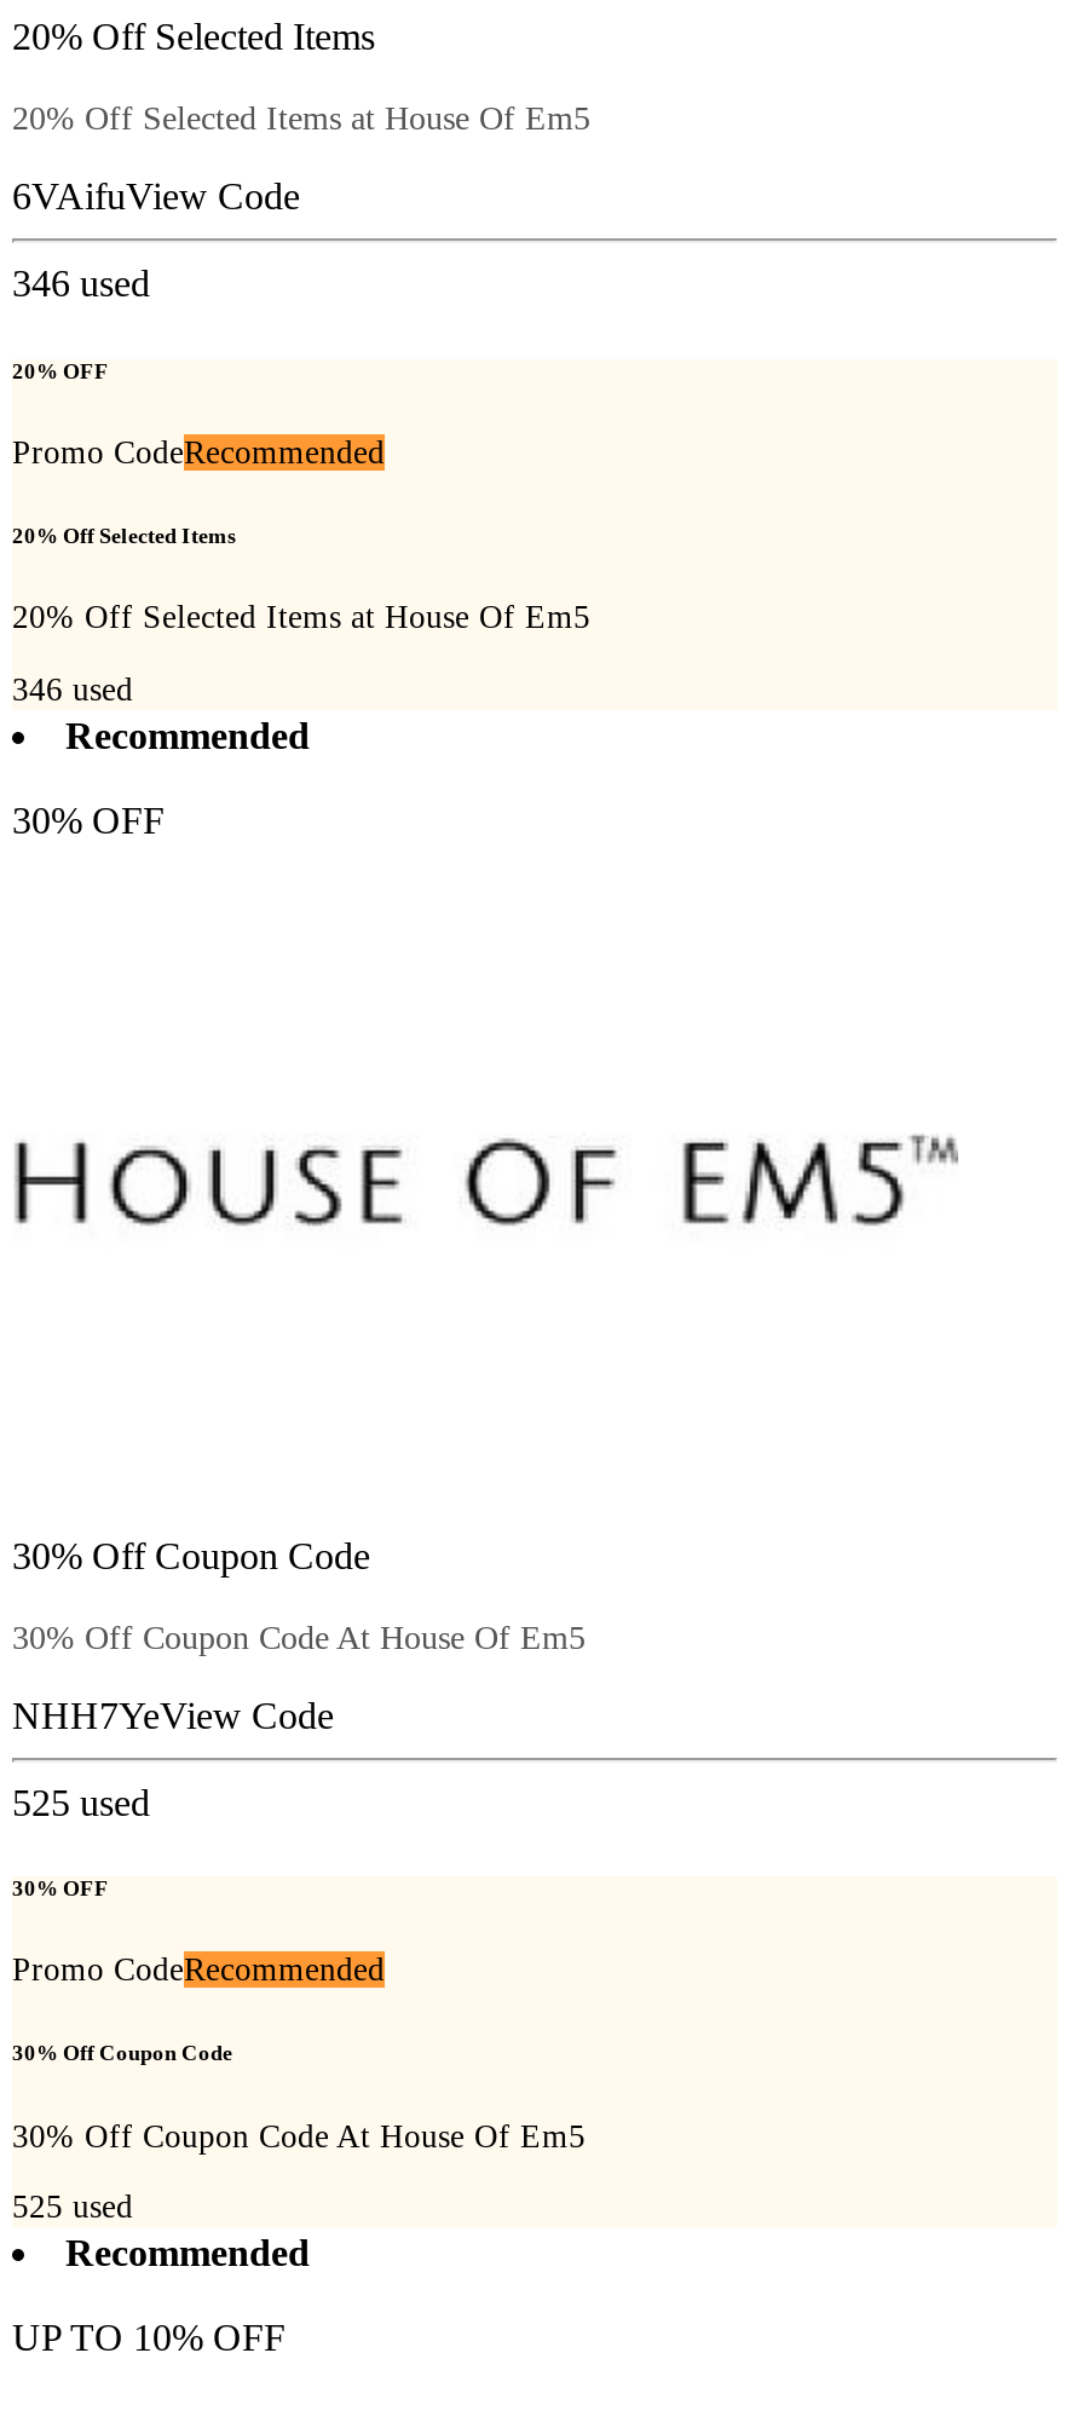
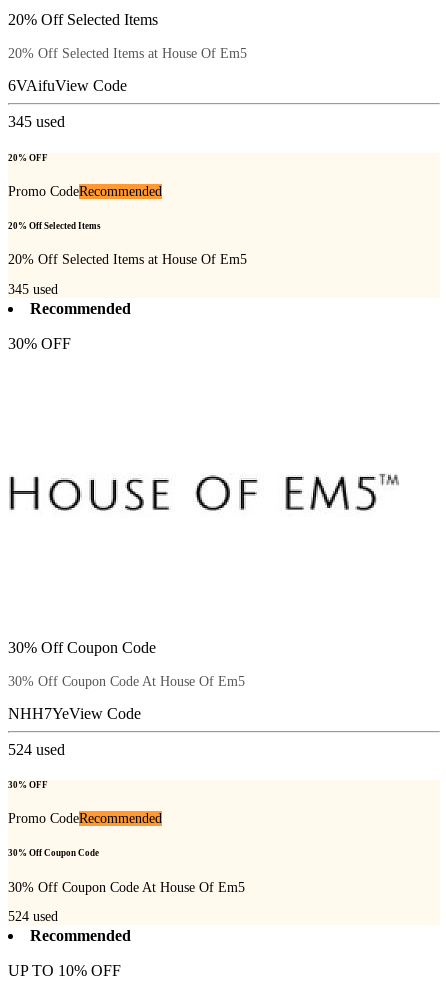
[12,263,150,305] 346 used -> [8,113,65,130] 345 used
[12,671,133,707] 346 used -> [8,282,58,297] 345 used
[12,1782,150,1823] 525 used -> [8,741,65,758] 524 used
[12,2189,133,2225] 525 used -> [8,909,58,924] 524 used

